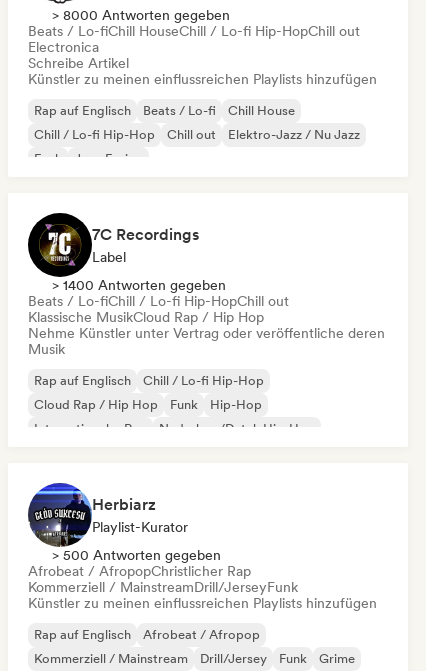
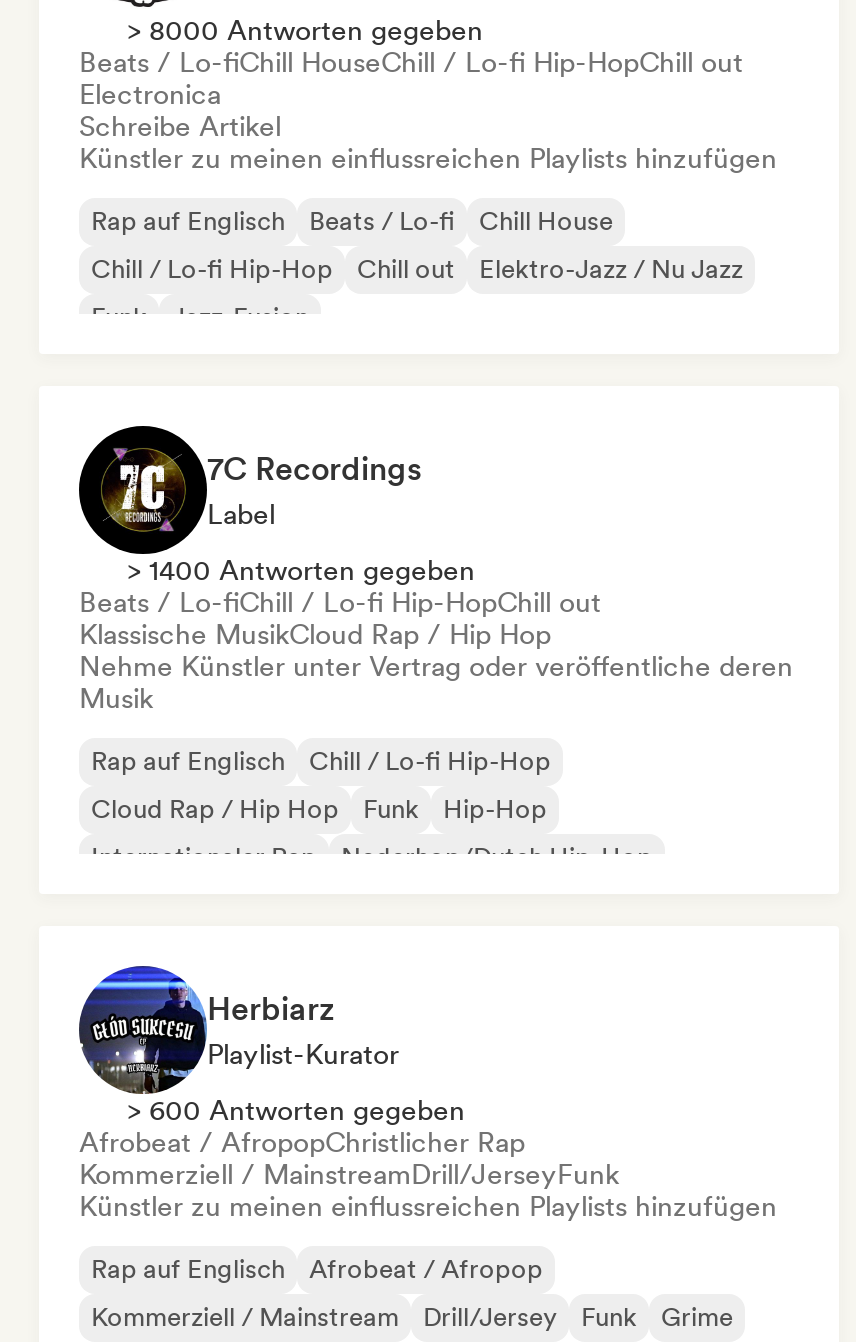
[52,547,221,563] > 500 Antworten gegeben -> [127,1094,465,1126] > 600 Antworten gegeben

